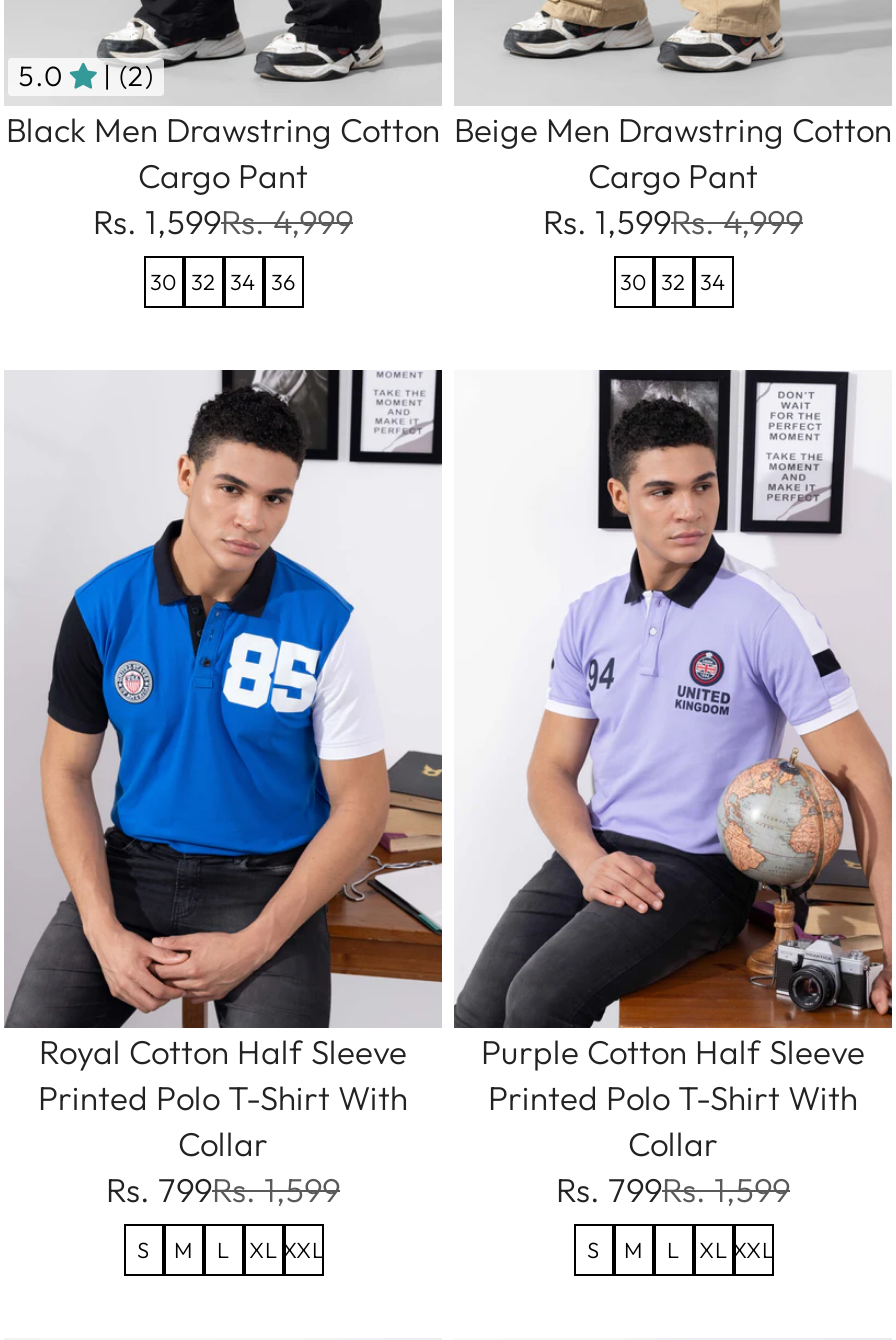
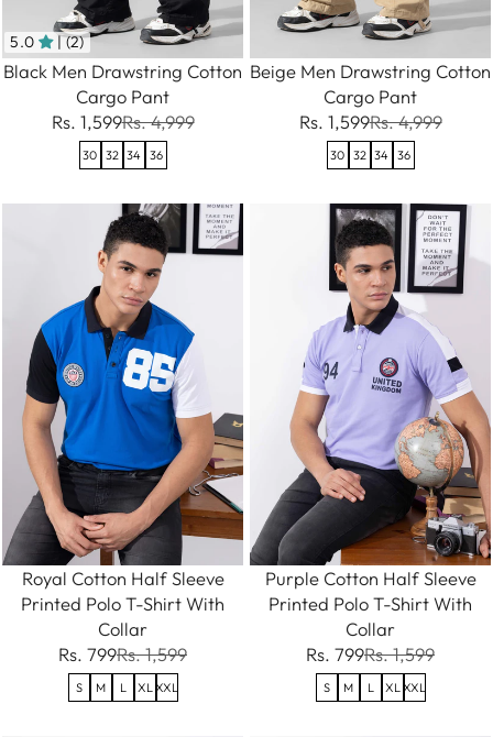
[620,268,726,296] 30 32 34 -> [330,147,410,163] 30 32 34 36

